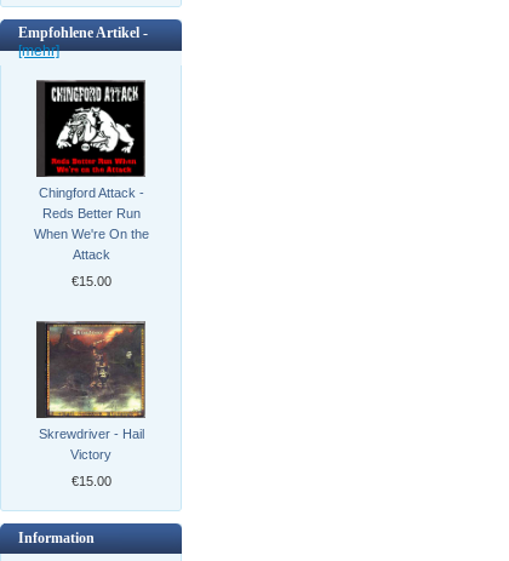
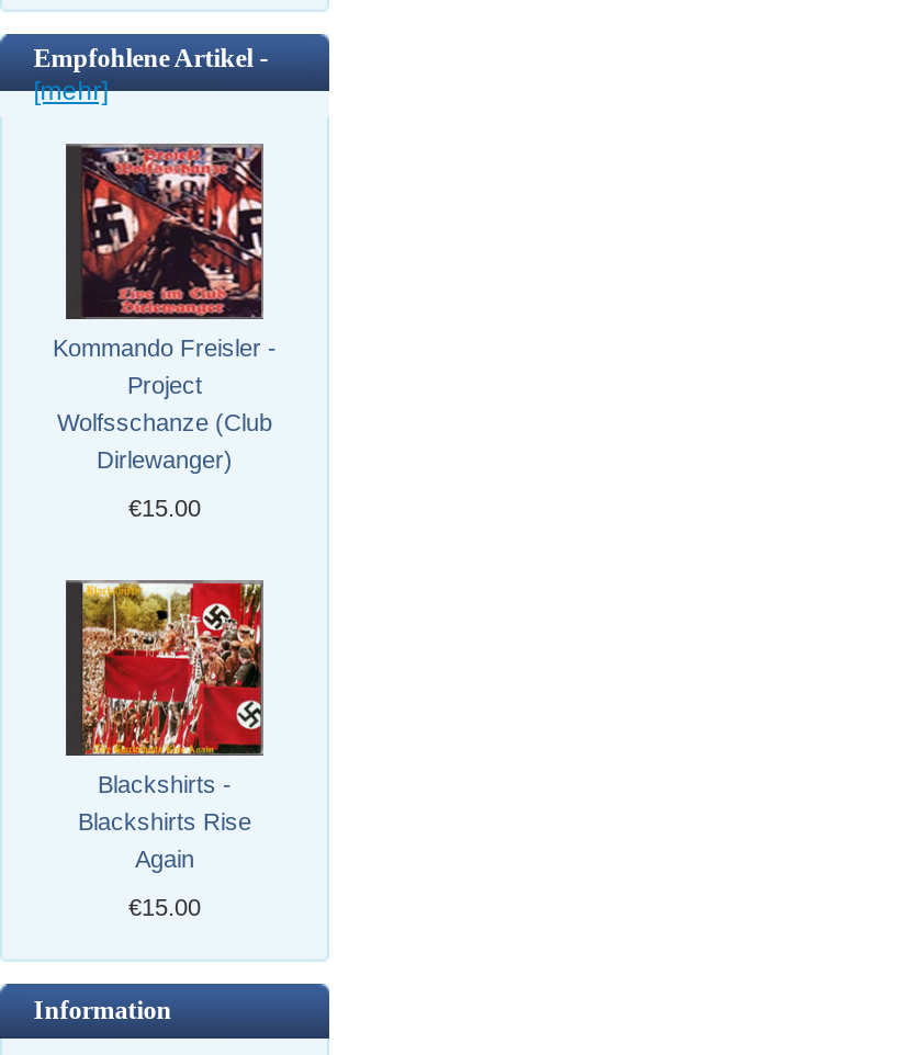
[33,81,148,262] [image] | Chingford Attack - | Reds Better Run | When We're On the | Attack -> [53,144,277,473] [image] | Kommando Freisler - | Project | Wolfsschanze (Club | Dirlewanger)
[38,321,144,462] [image] | Skrewdriver - Hail | Victory -> [78,580,263,872] [image] | Blackshirts - | Blackshirts Rise | Again

